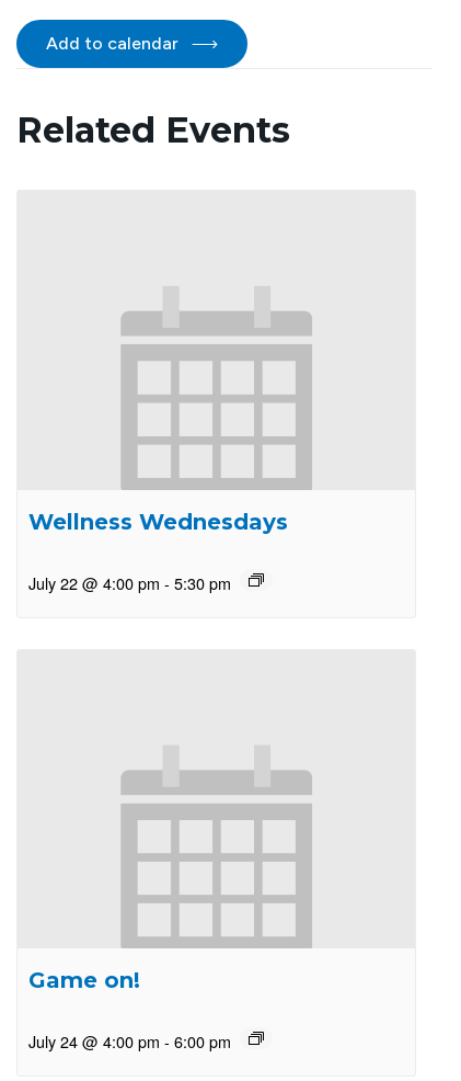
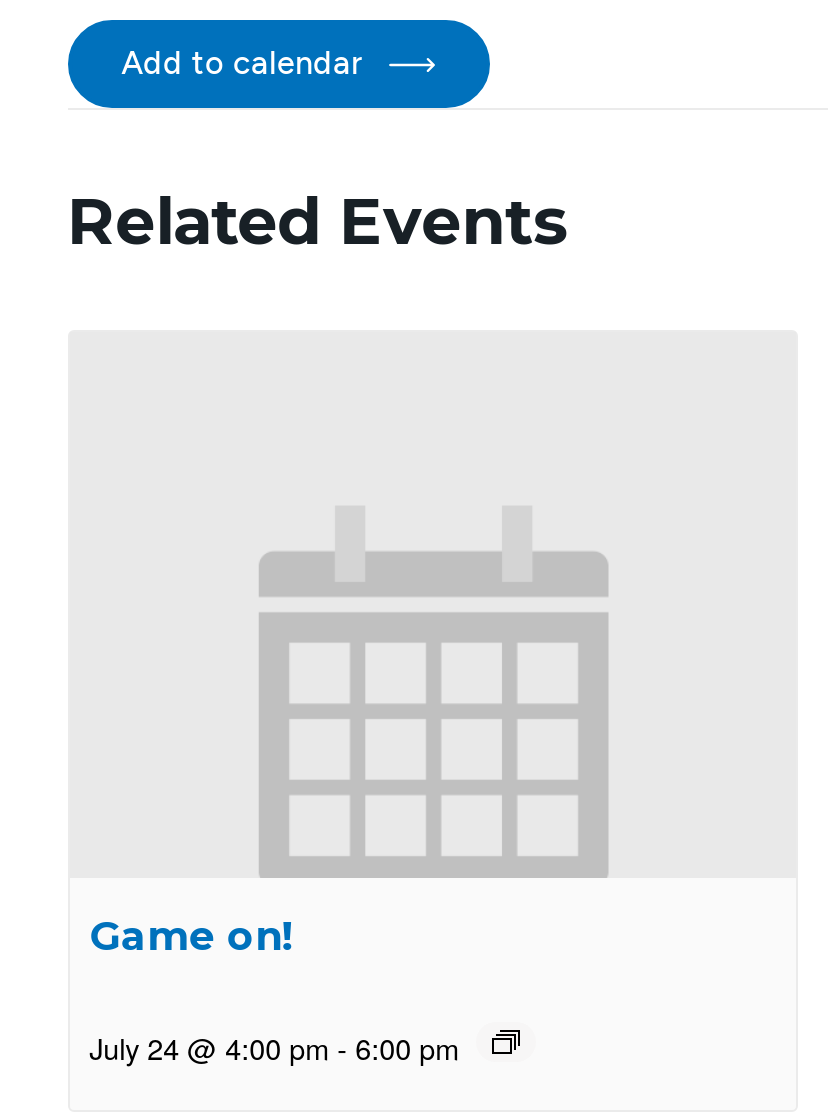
[28,508,288,594] Wellness Wednesdays | July 22 @ 4:00 pm - 5:30 pm -> none

